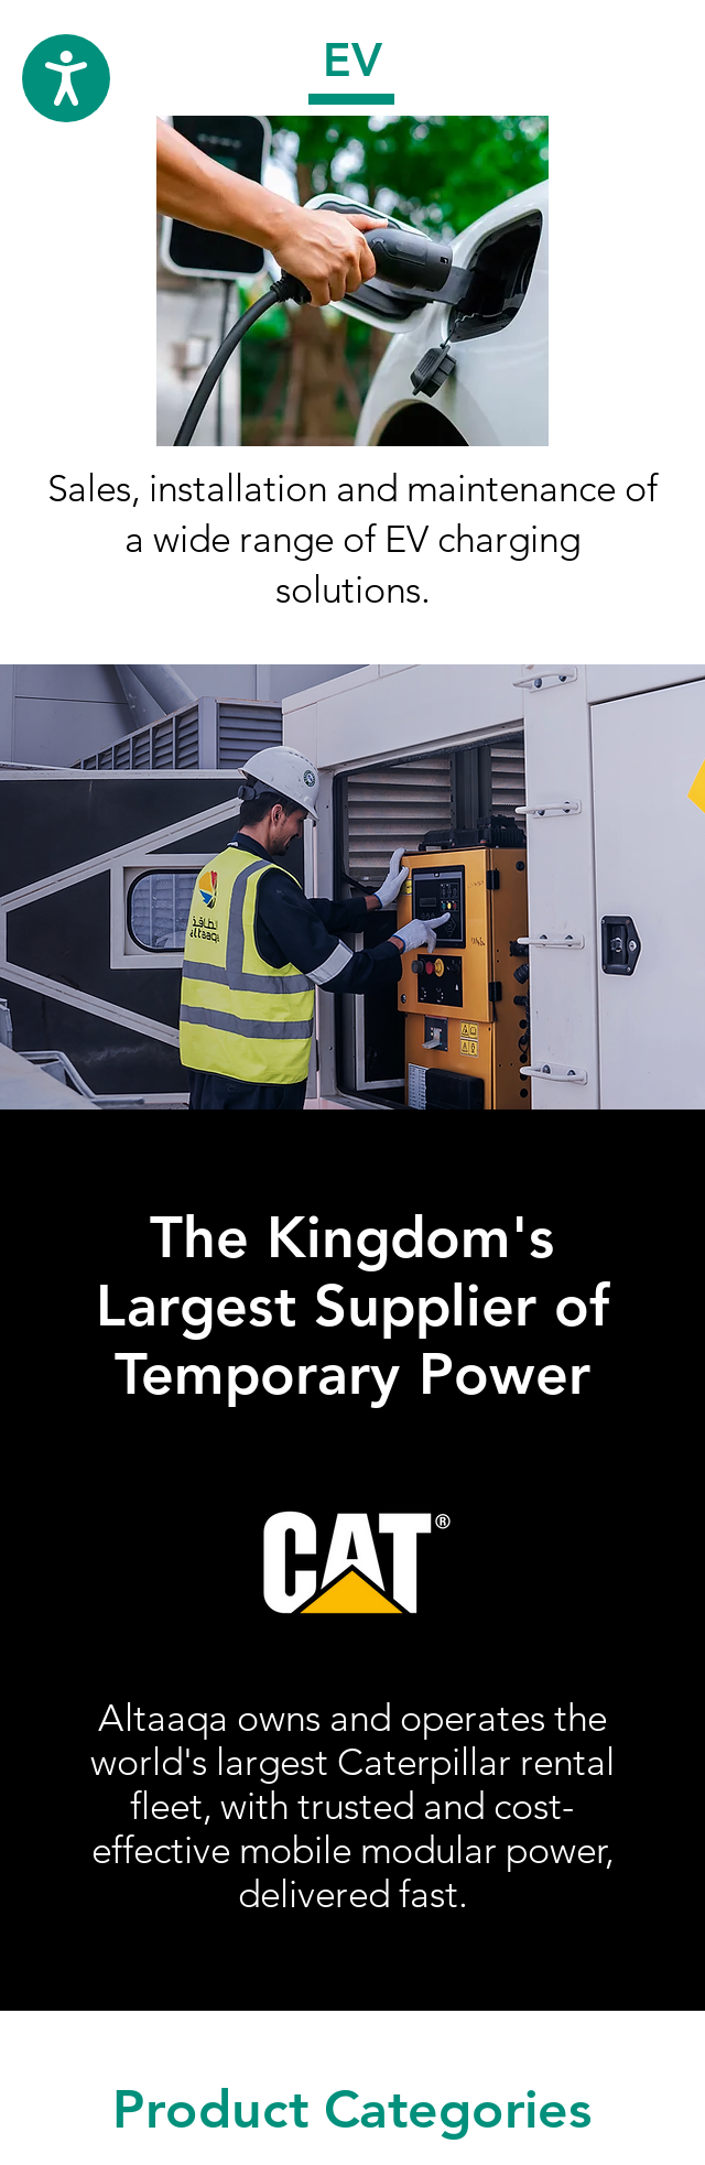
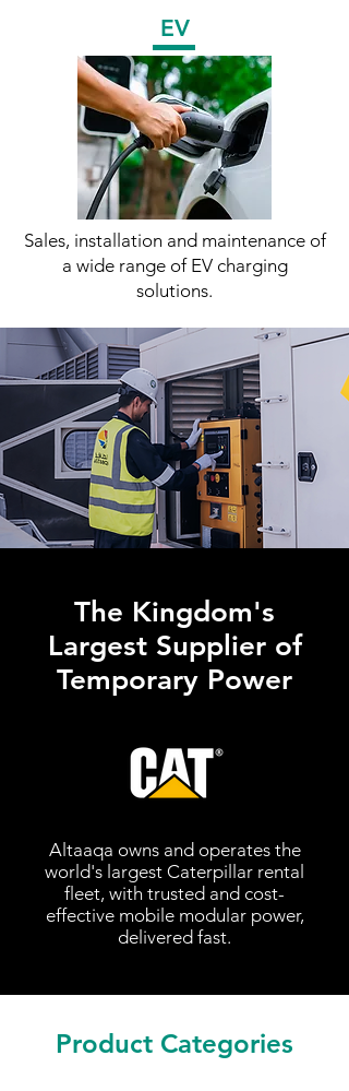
[20,32,112,125] [image] -> none

